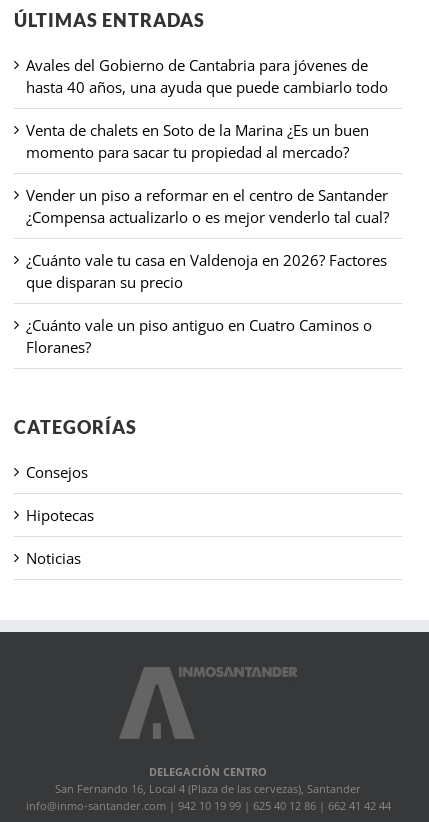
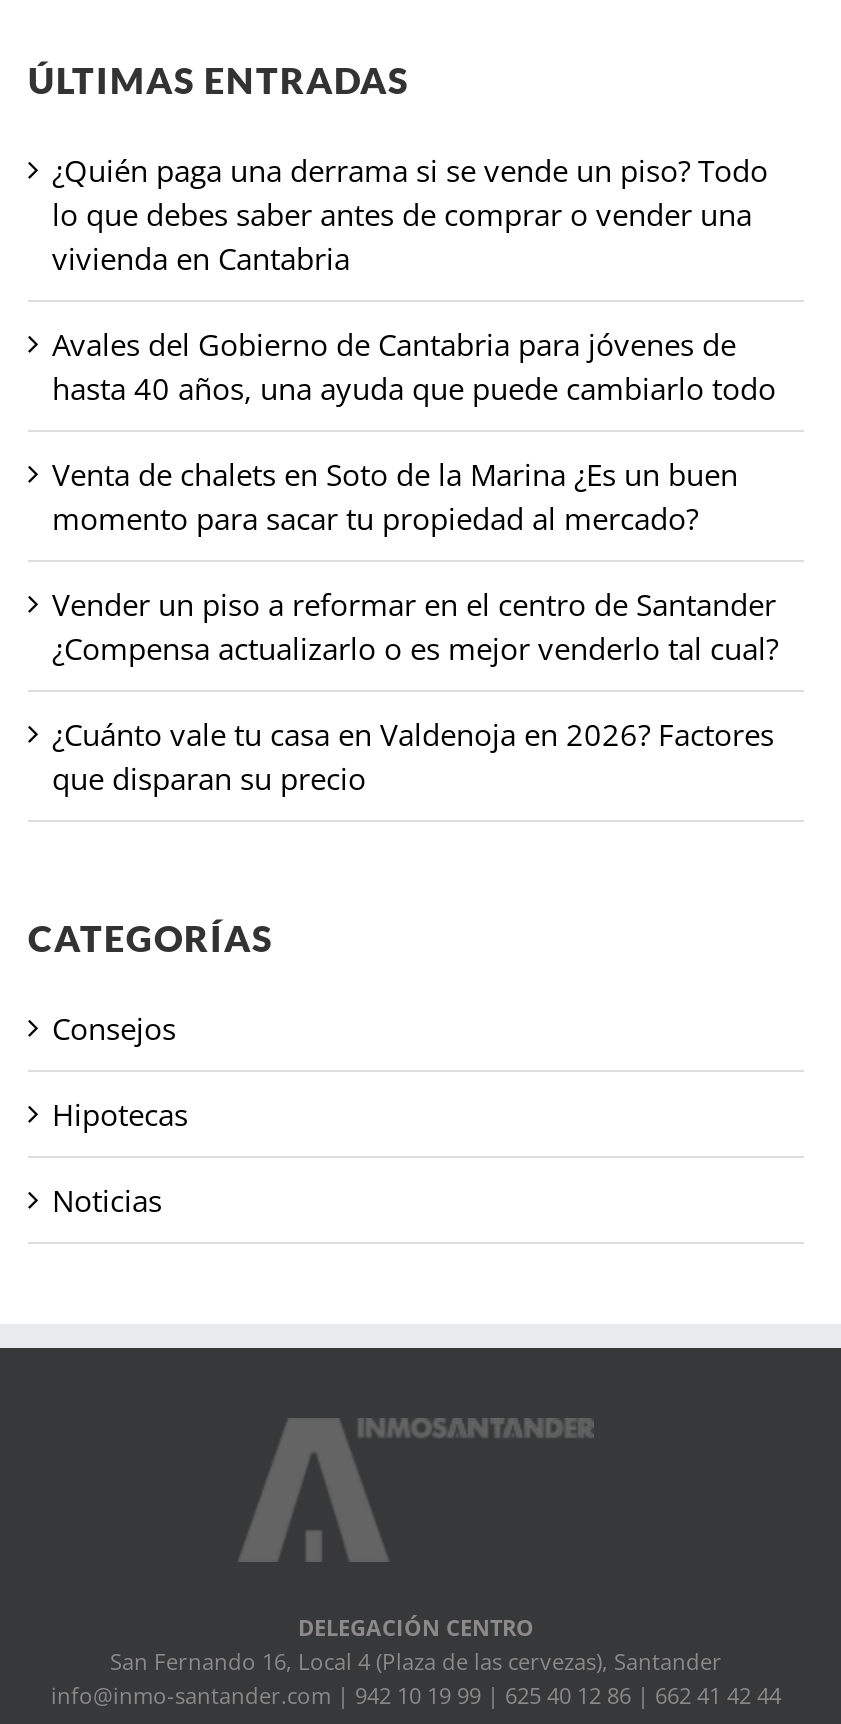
none -> [52,151,768,279] ¿Quién paga una derrama si se vende un piso? Todo | lo que debes saber antes de comprar o vender una | vivienda en Cantabria
moved [26,55,389,292] -> [52,325,778,799]: Avales del Gobierno de Cantabria para jóvenes de | hasta 40 años, una ayuda que puede cambiarlo todo | Venta de chalets en Soto de la Marina ¿Es un buen | momento para sacar tu propiedad al mercado? | Vender un piso a reformar en el centro de Santander | ¿Compensa actualizarlo o es mejor venderlo tal cual? | ¿Cuánto vale tu casa en Valdenoja en 2026? Factores | que disparan su precio
[26,315,372,357] ¿Cuánto vale un piso antiguo en Cuatro Caminos o | Floranes? -> none

